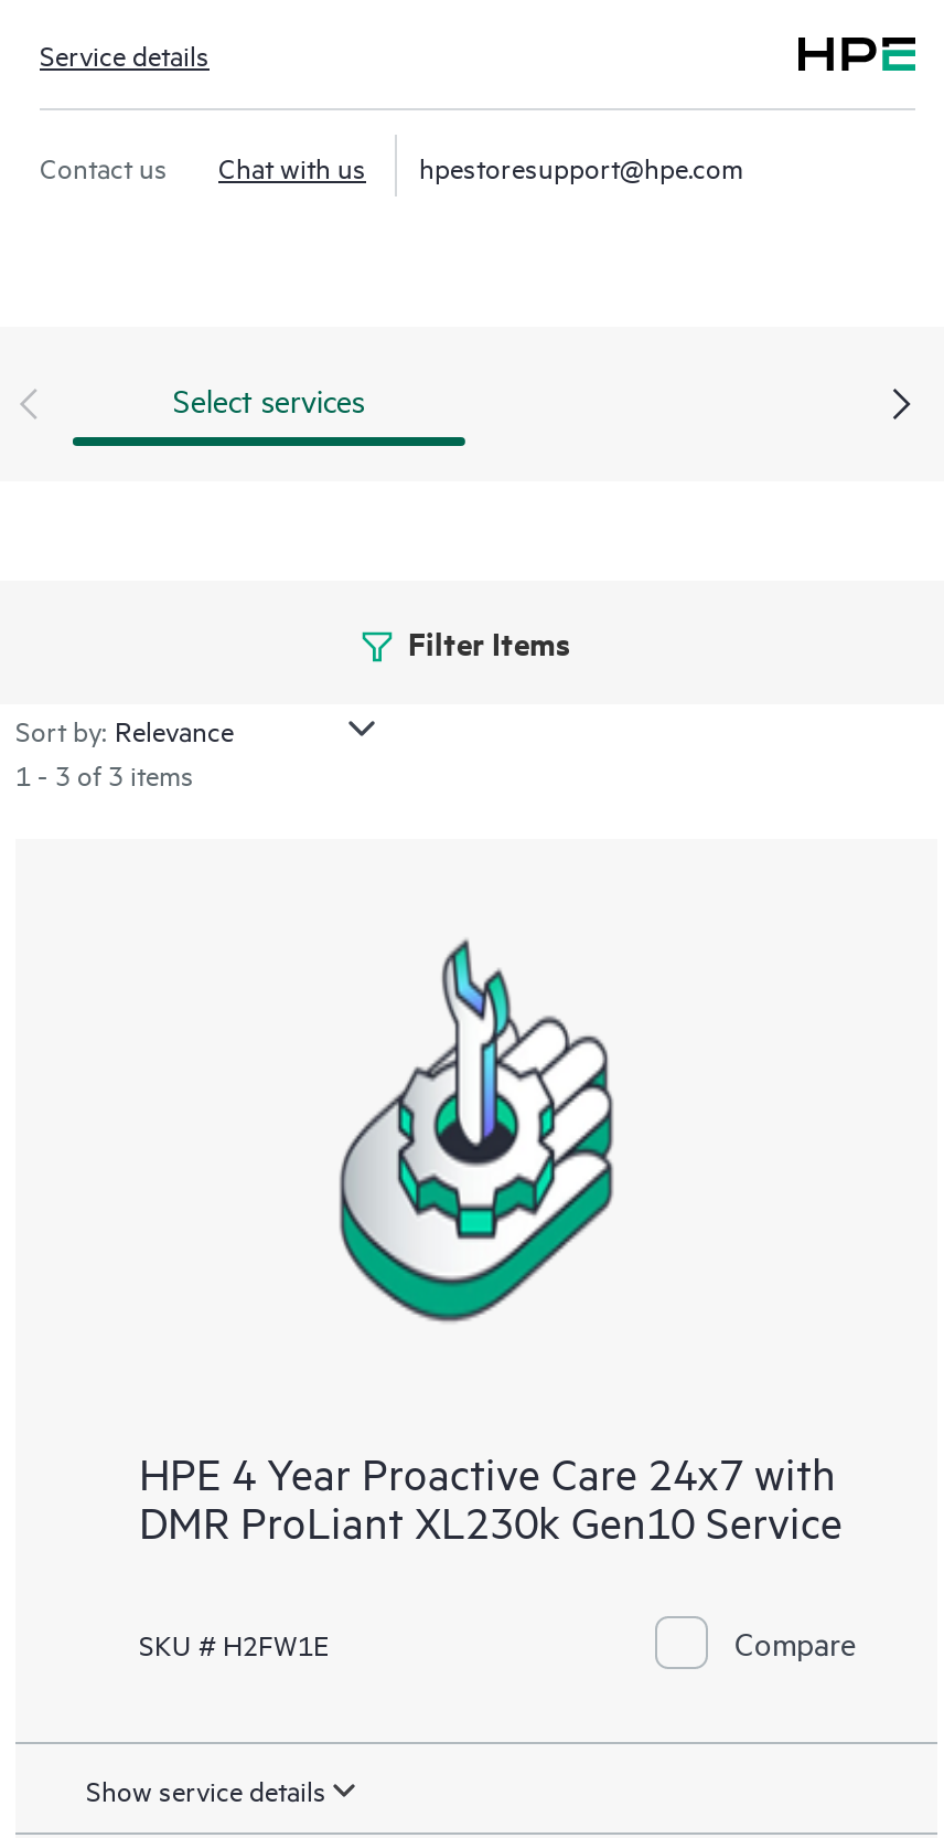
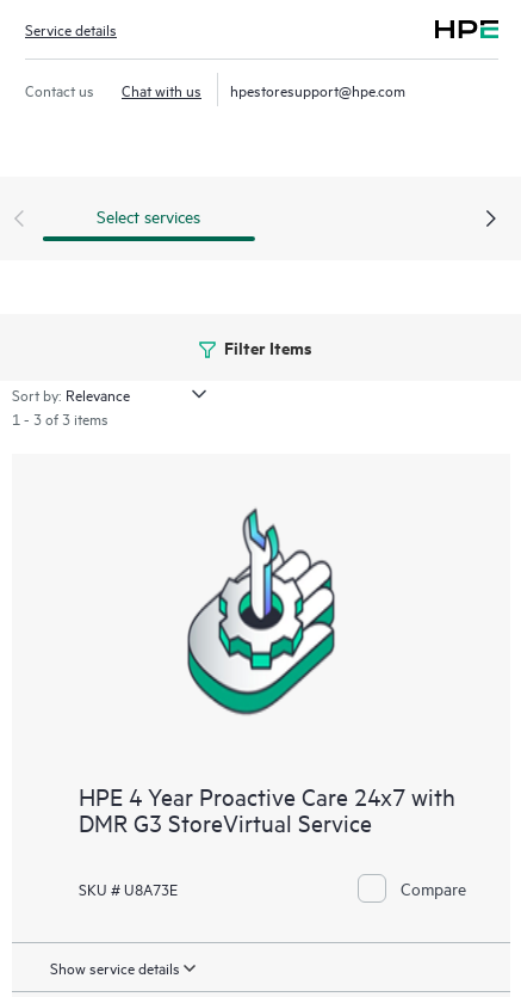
[139,1493,843,1548] DMR ProLiant XL230k Gen10 Service -> [79,807,372,837] DMR G3 StoreVirtual Service
[139,1624,329,1664] SKU # H2FW1E -> [79,878,178,900] SKU # U8A73E

